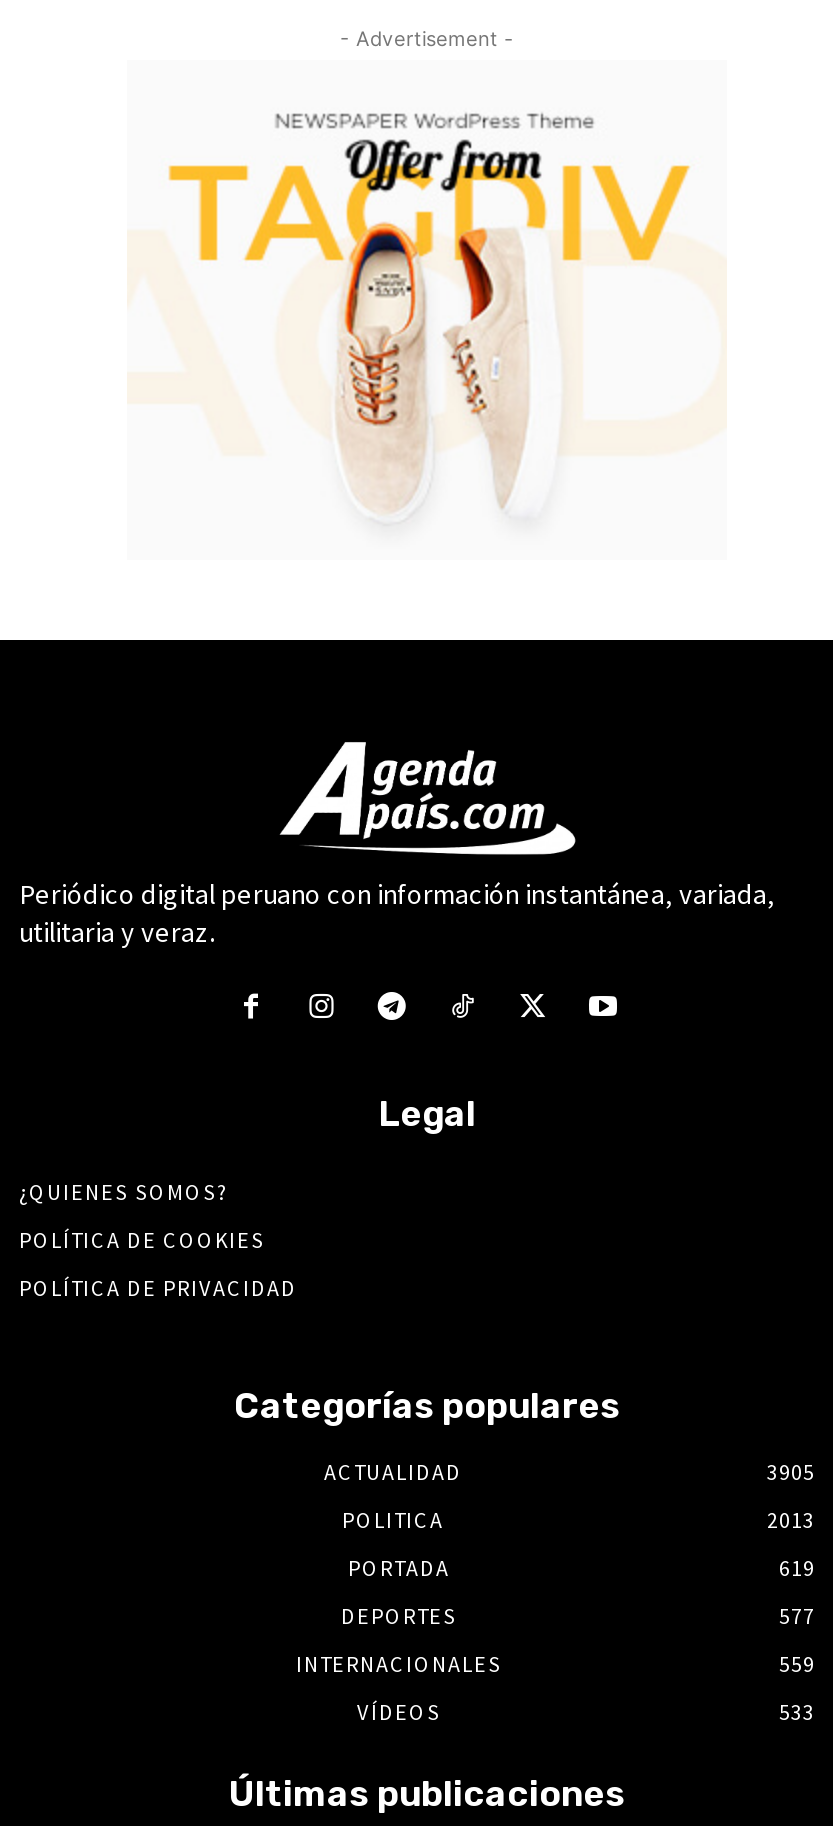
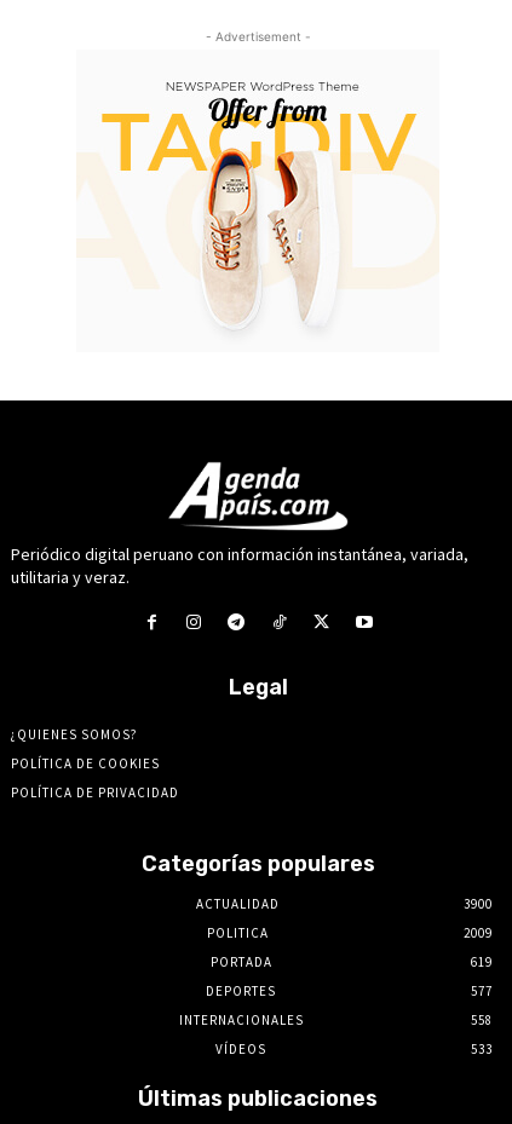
[767,1457,815,1485] 3905 -> [464,895,493,912] 3900
[767,1505,815,1533] 2013 -> [464,924,493,941] 2009
[779,1649,815,1677] 559 -> [471,1011,493,1028] 558

